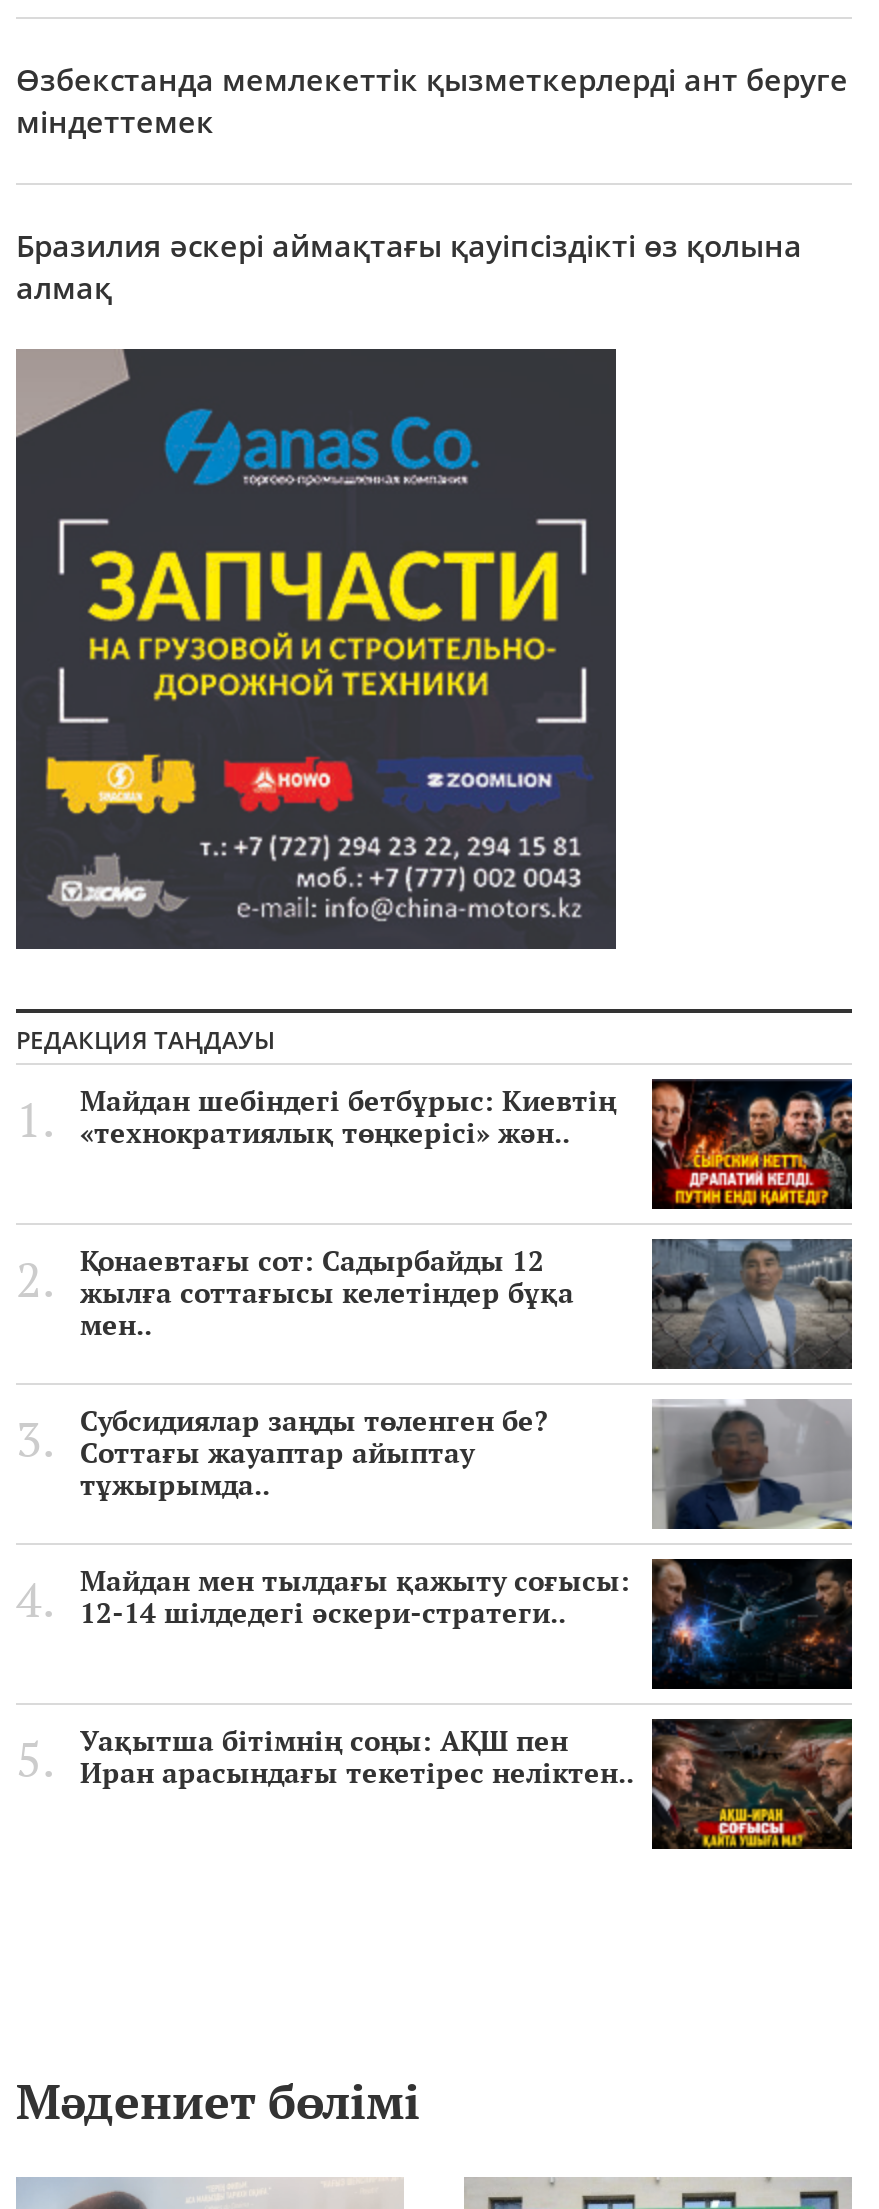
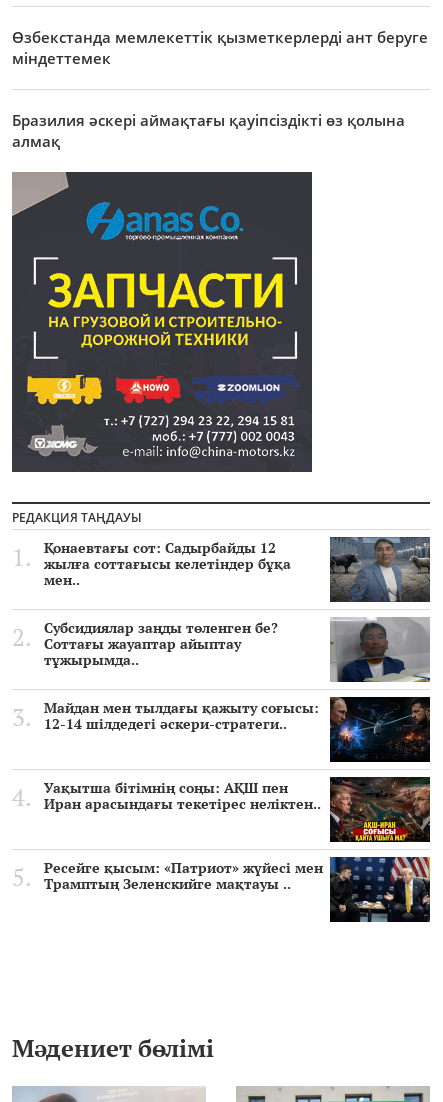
[80,1079,854,1209] [image] | Майдан шебіндегі бетбұрыс: Киевтің | «технократиялық төңкерісі» жән.. -> none
moved [80,1237,856,1792] -> [44,536,432,813]: [image] | Қонаевтағы сот: Садырбайды 12 | жылға соттағысы келетіндер бұқа | ... | Уақытша бітімнің соңы: АҚШ пен | Иран арасындағы текетірес неліктен..
none -> [44,856,431,923] [image] | Ресейге қысым: «Патриот» жүйесі мен | Трамптың Зеленскийге мақтауы ..

